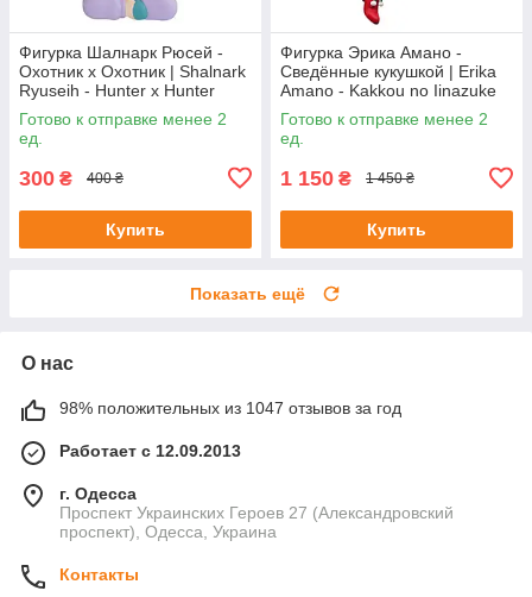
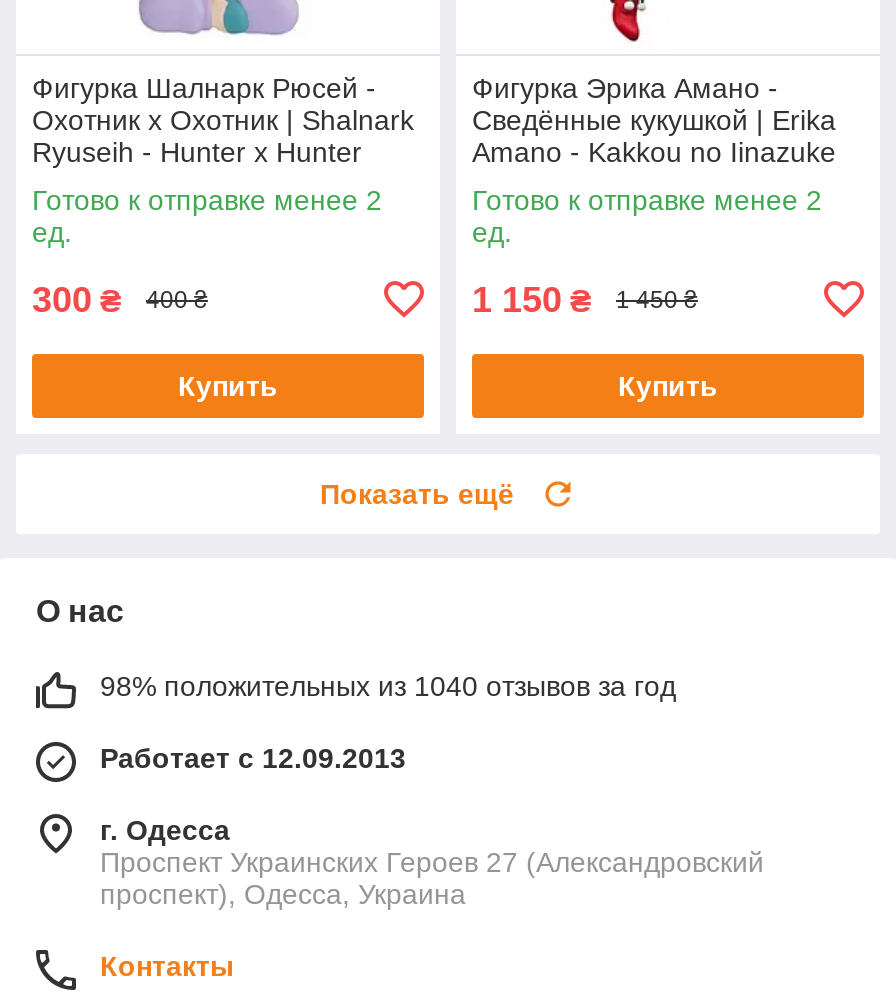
[59,398,401,417] 98% положительных из 1047 отзывов за год -> [100,670,676,702] 98% положительных из 1040 отзывов за год

